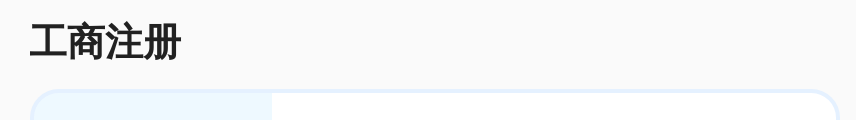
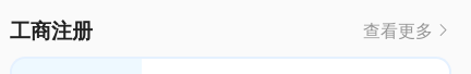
none -> [363,22,433,40] 查看更多

